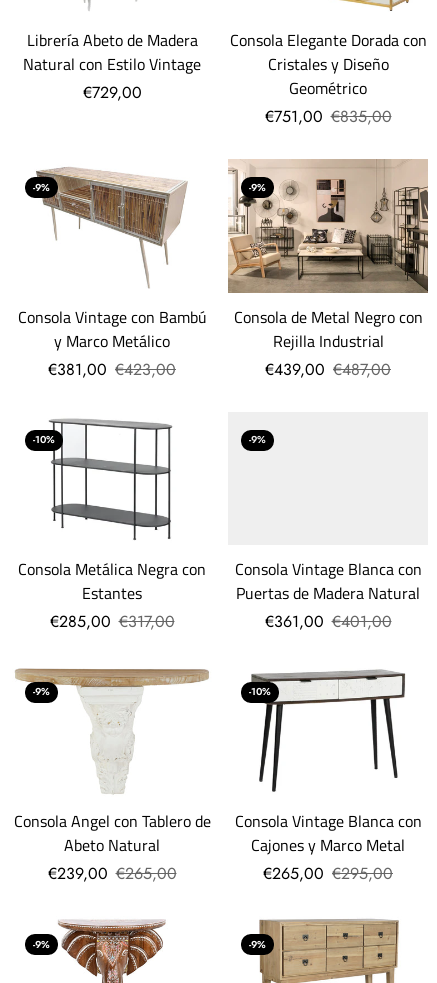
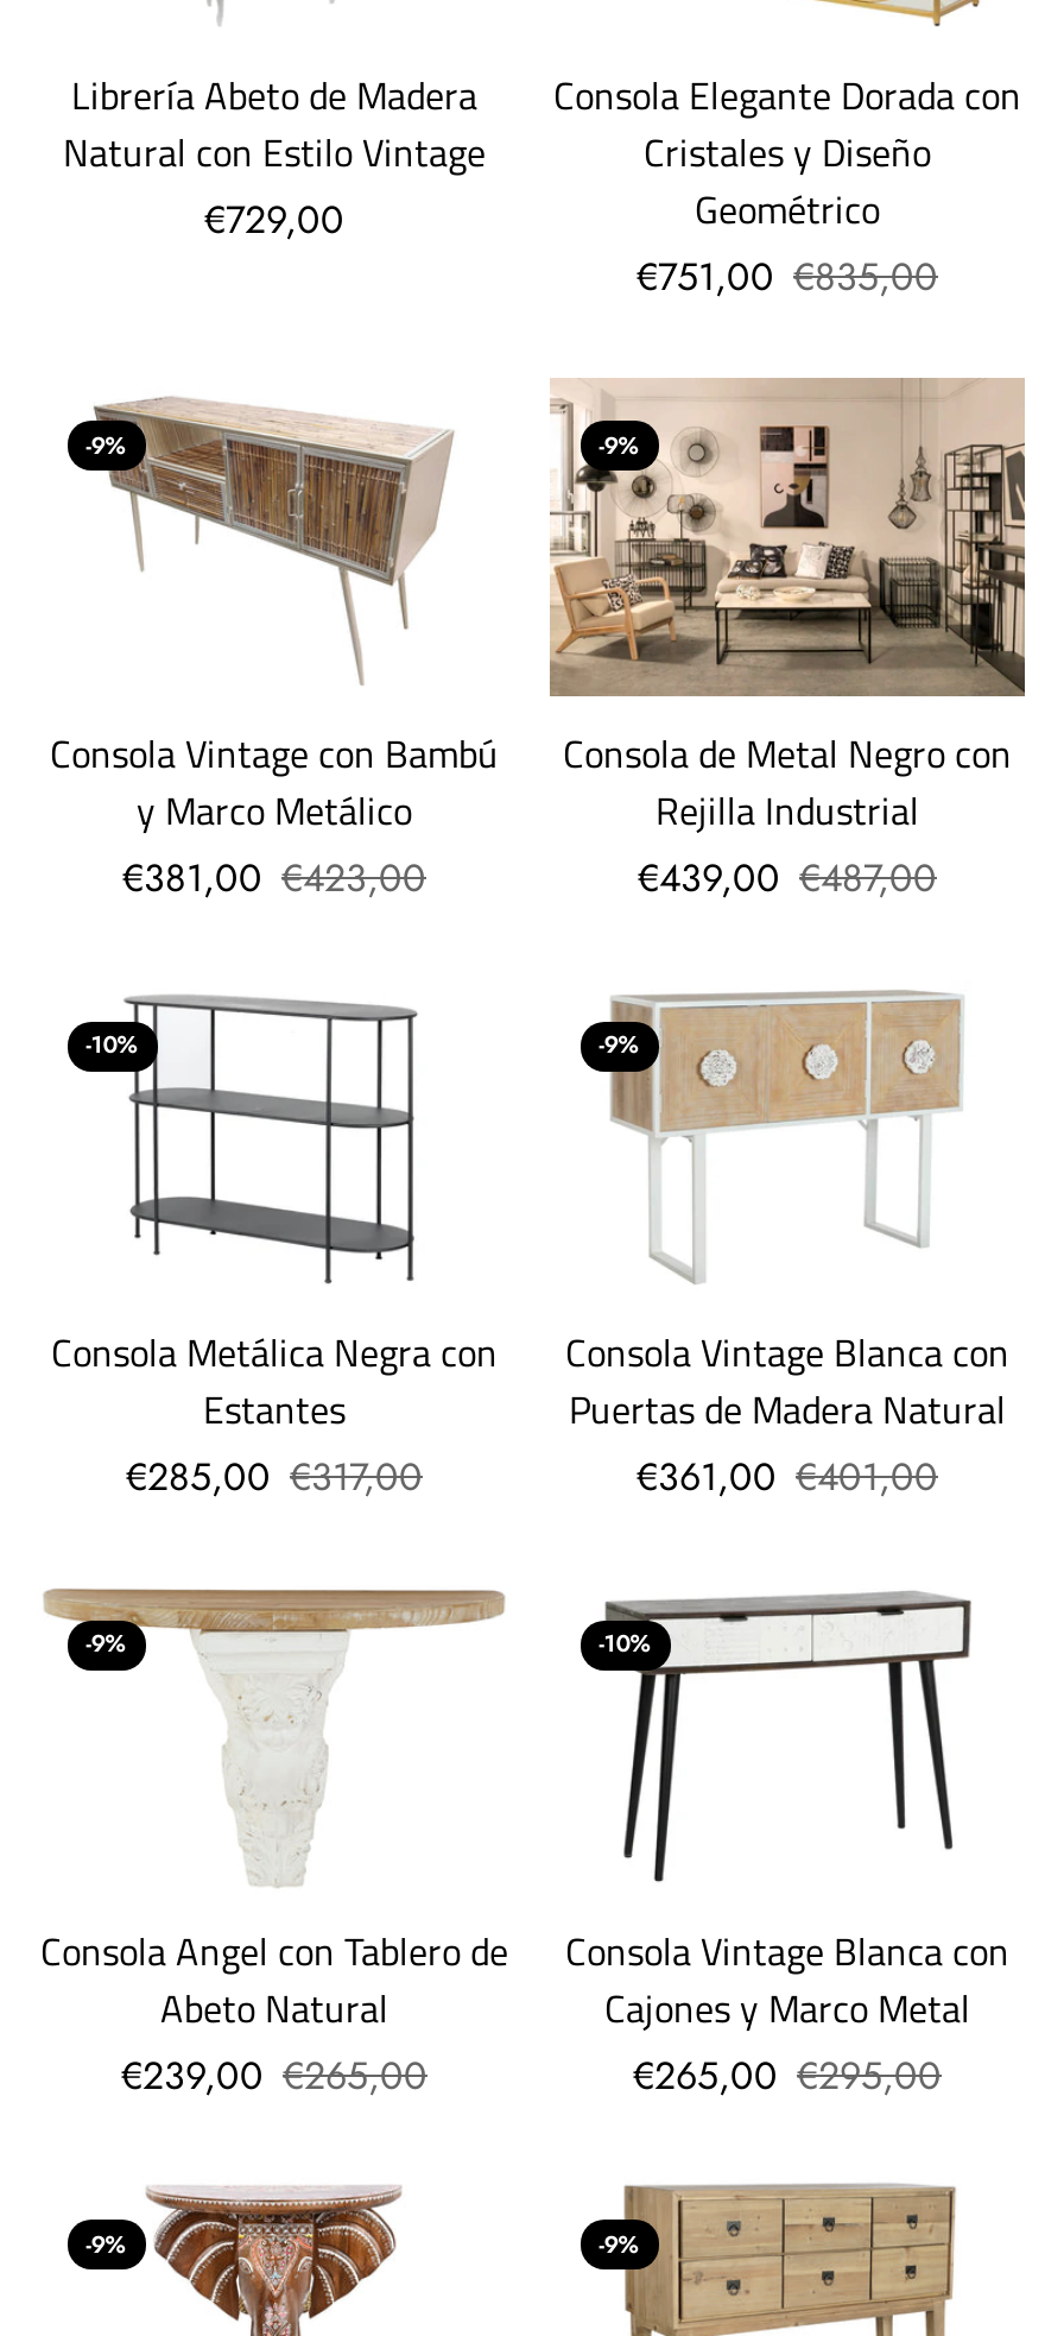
none -> [609,991,963,1283] [image]

